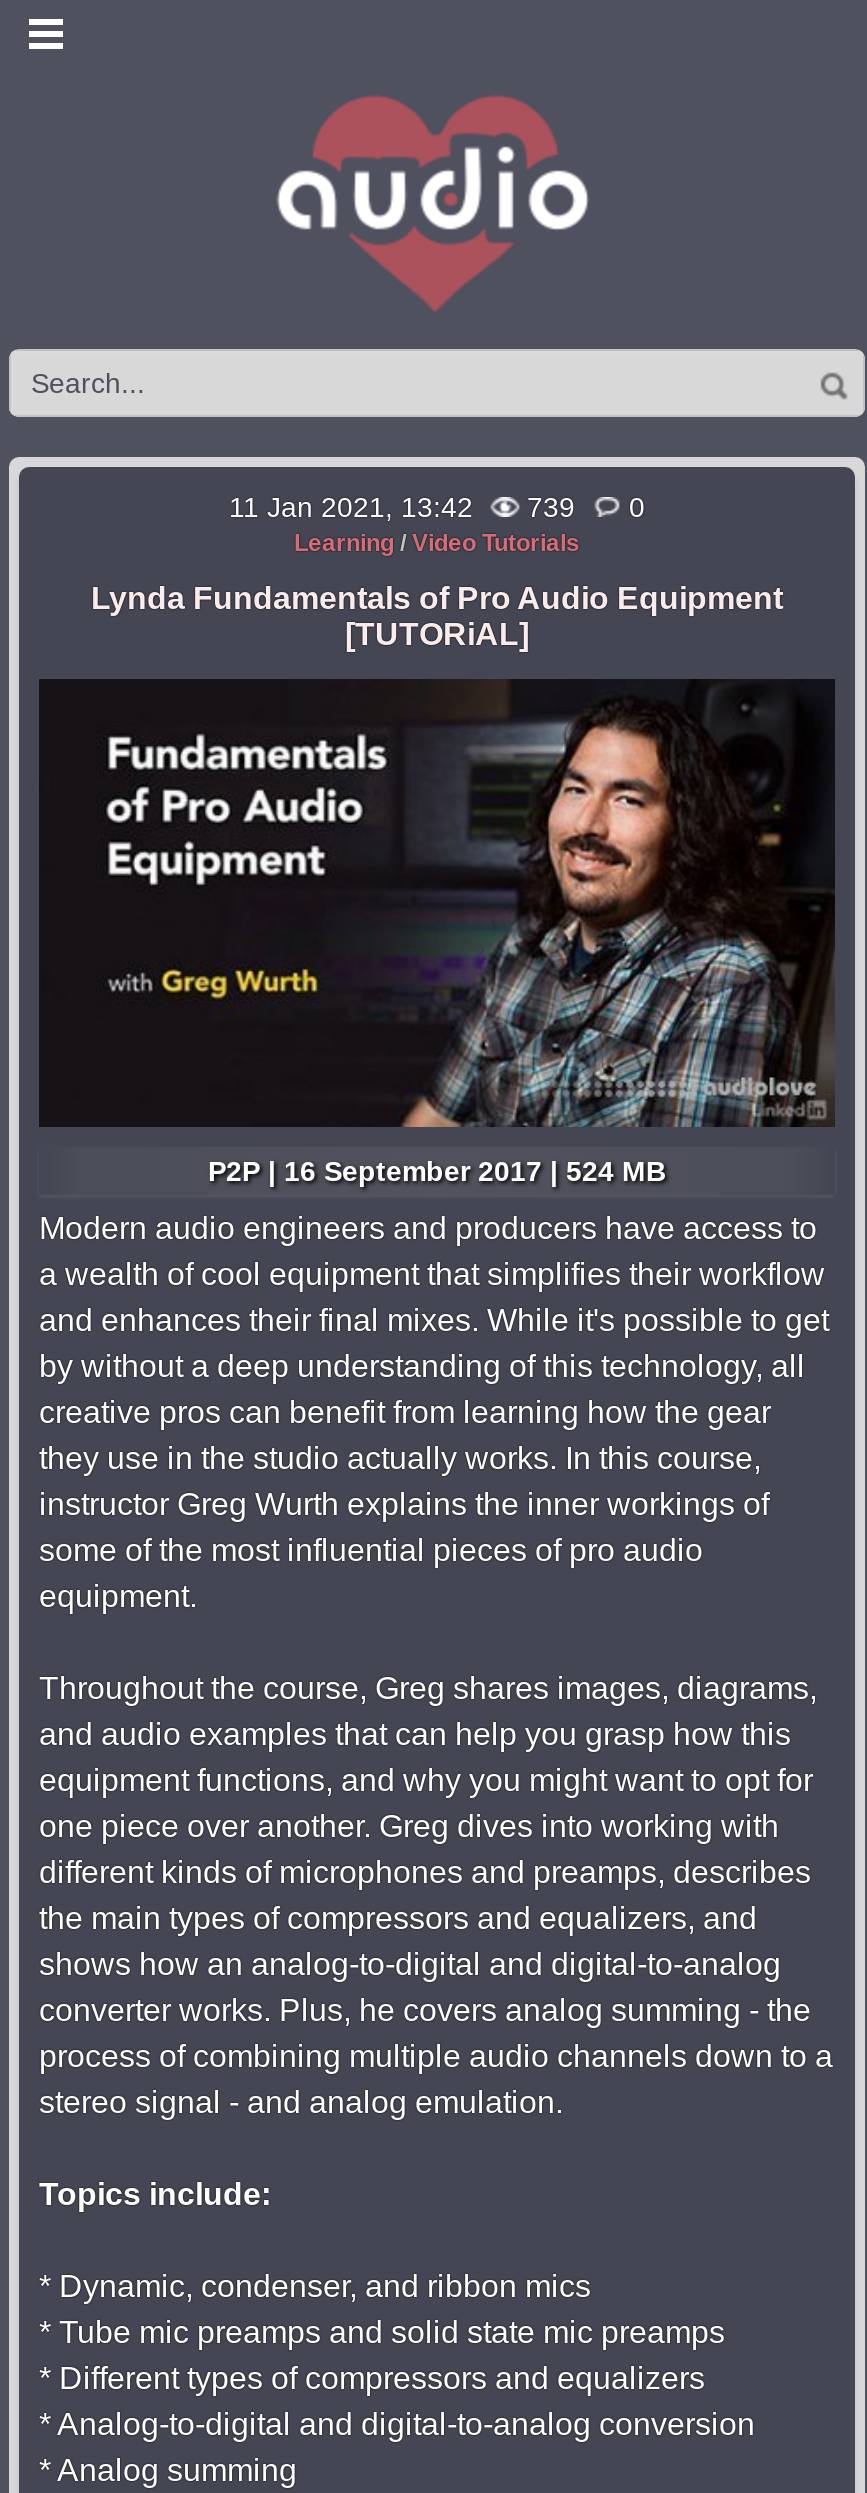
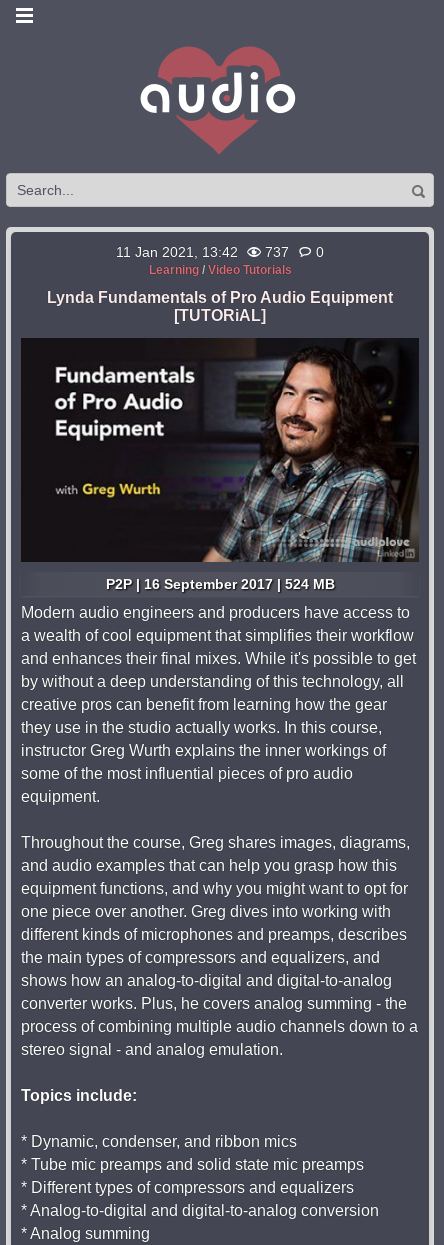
[229,491,645,523] 11 Jan 2021, 13:42 739 0 -> [116,244,324,260] 11 Jan 2021, 13:42 737 0

